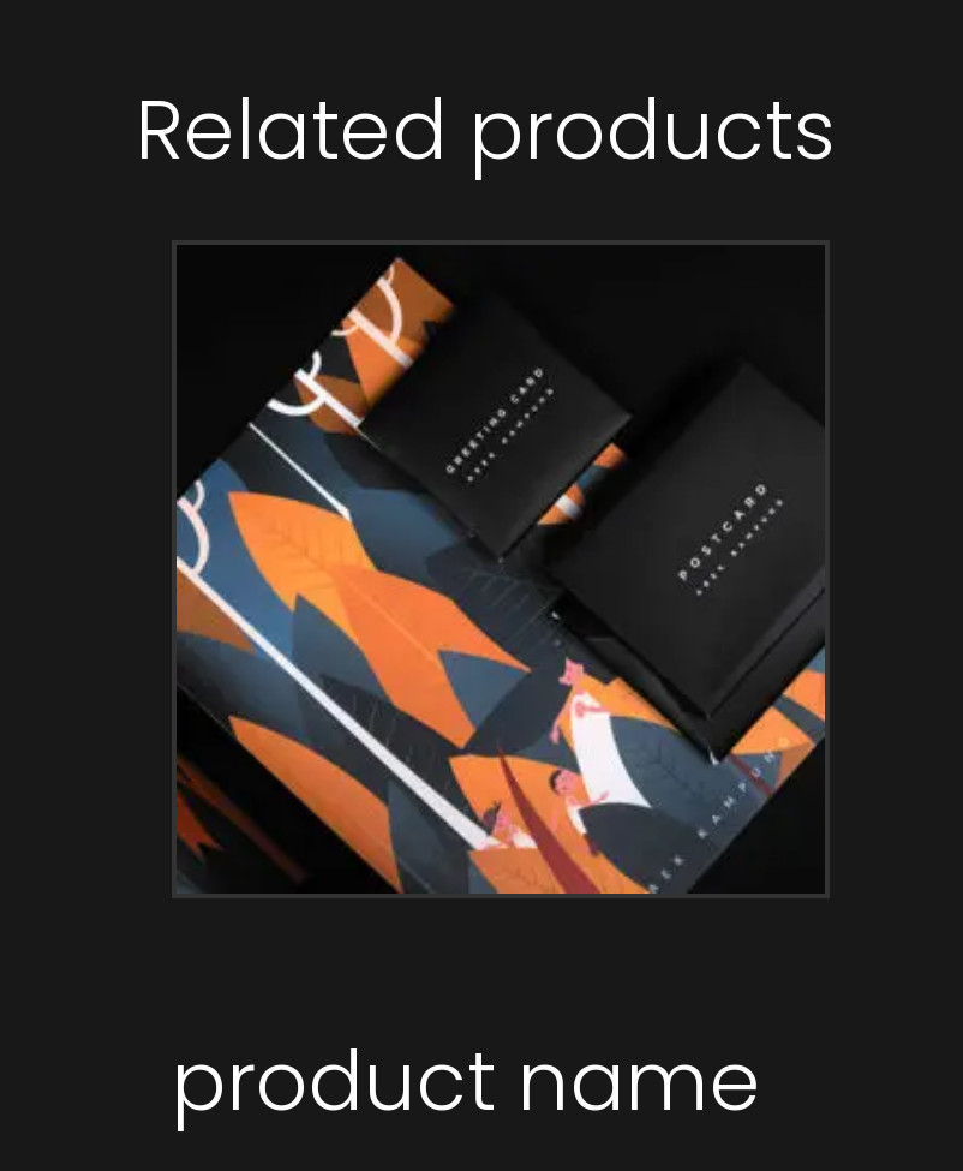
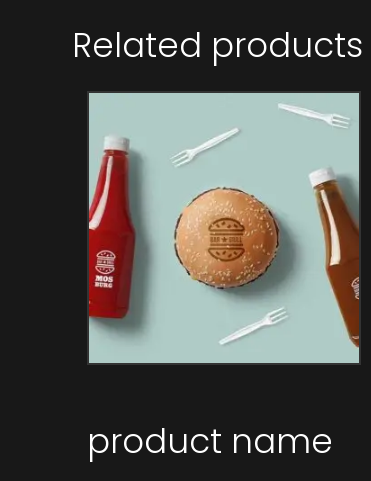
[177,245,827,896] [image] -> [88,92,360,364] [image]

